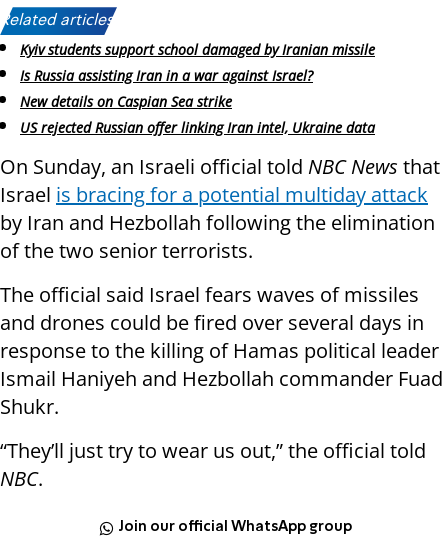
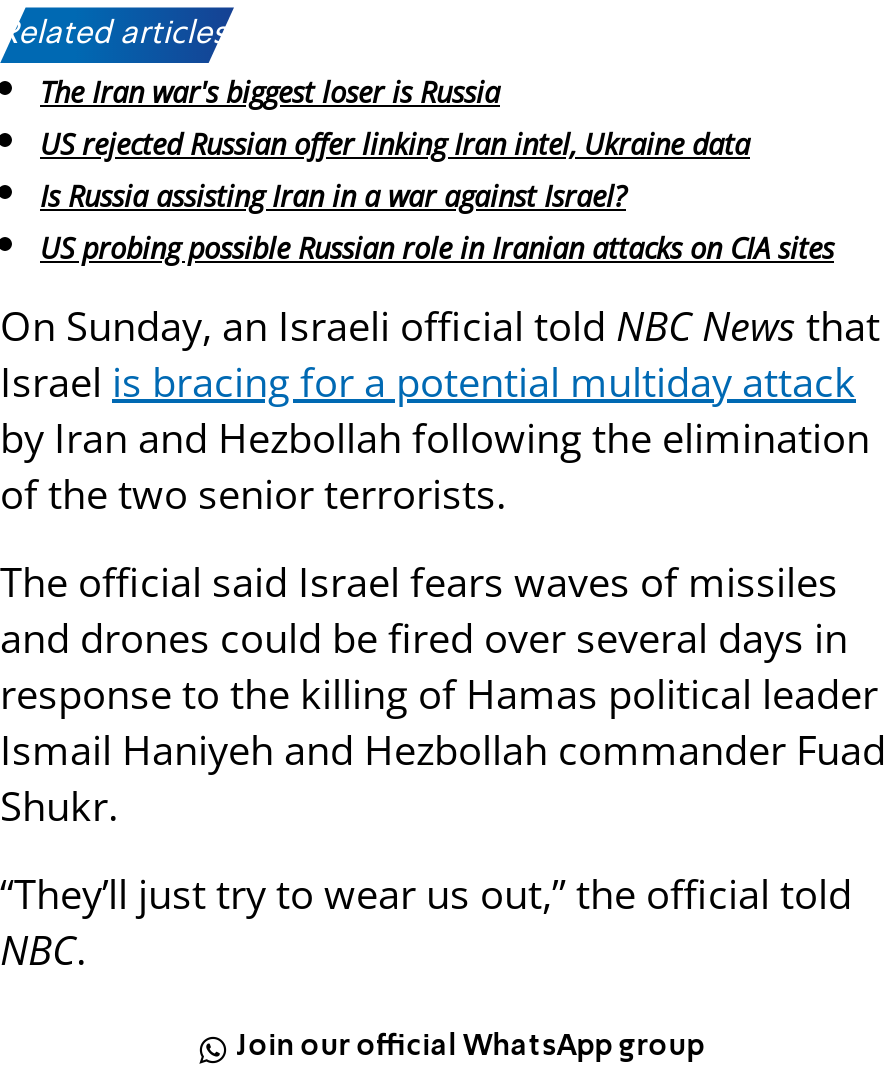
[20,40,375,59] Kyiv students support school damaged by Iranian missile -> [40,74,500,112] The Iran war's biggest loser is Russia
moved [20,66,313,85] -> [40,177,626,215]: Is Russia assisting Iran in a war against Israel?
[20,92,232,111] New details on Caspian Sea strike -> [40,228,834,266] US probing possible Russian role in Iranian attacks on CIA sites
moved [20,118,375,137] -> [40,125,750,163]: US rejected Russian offer linking Iran intel, Ukraine data

